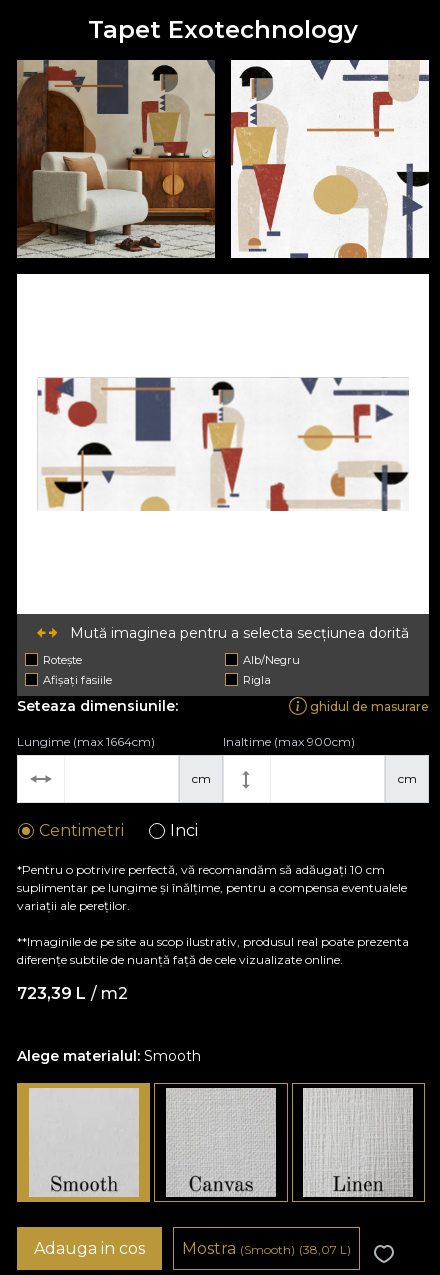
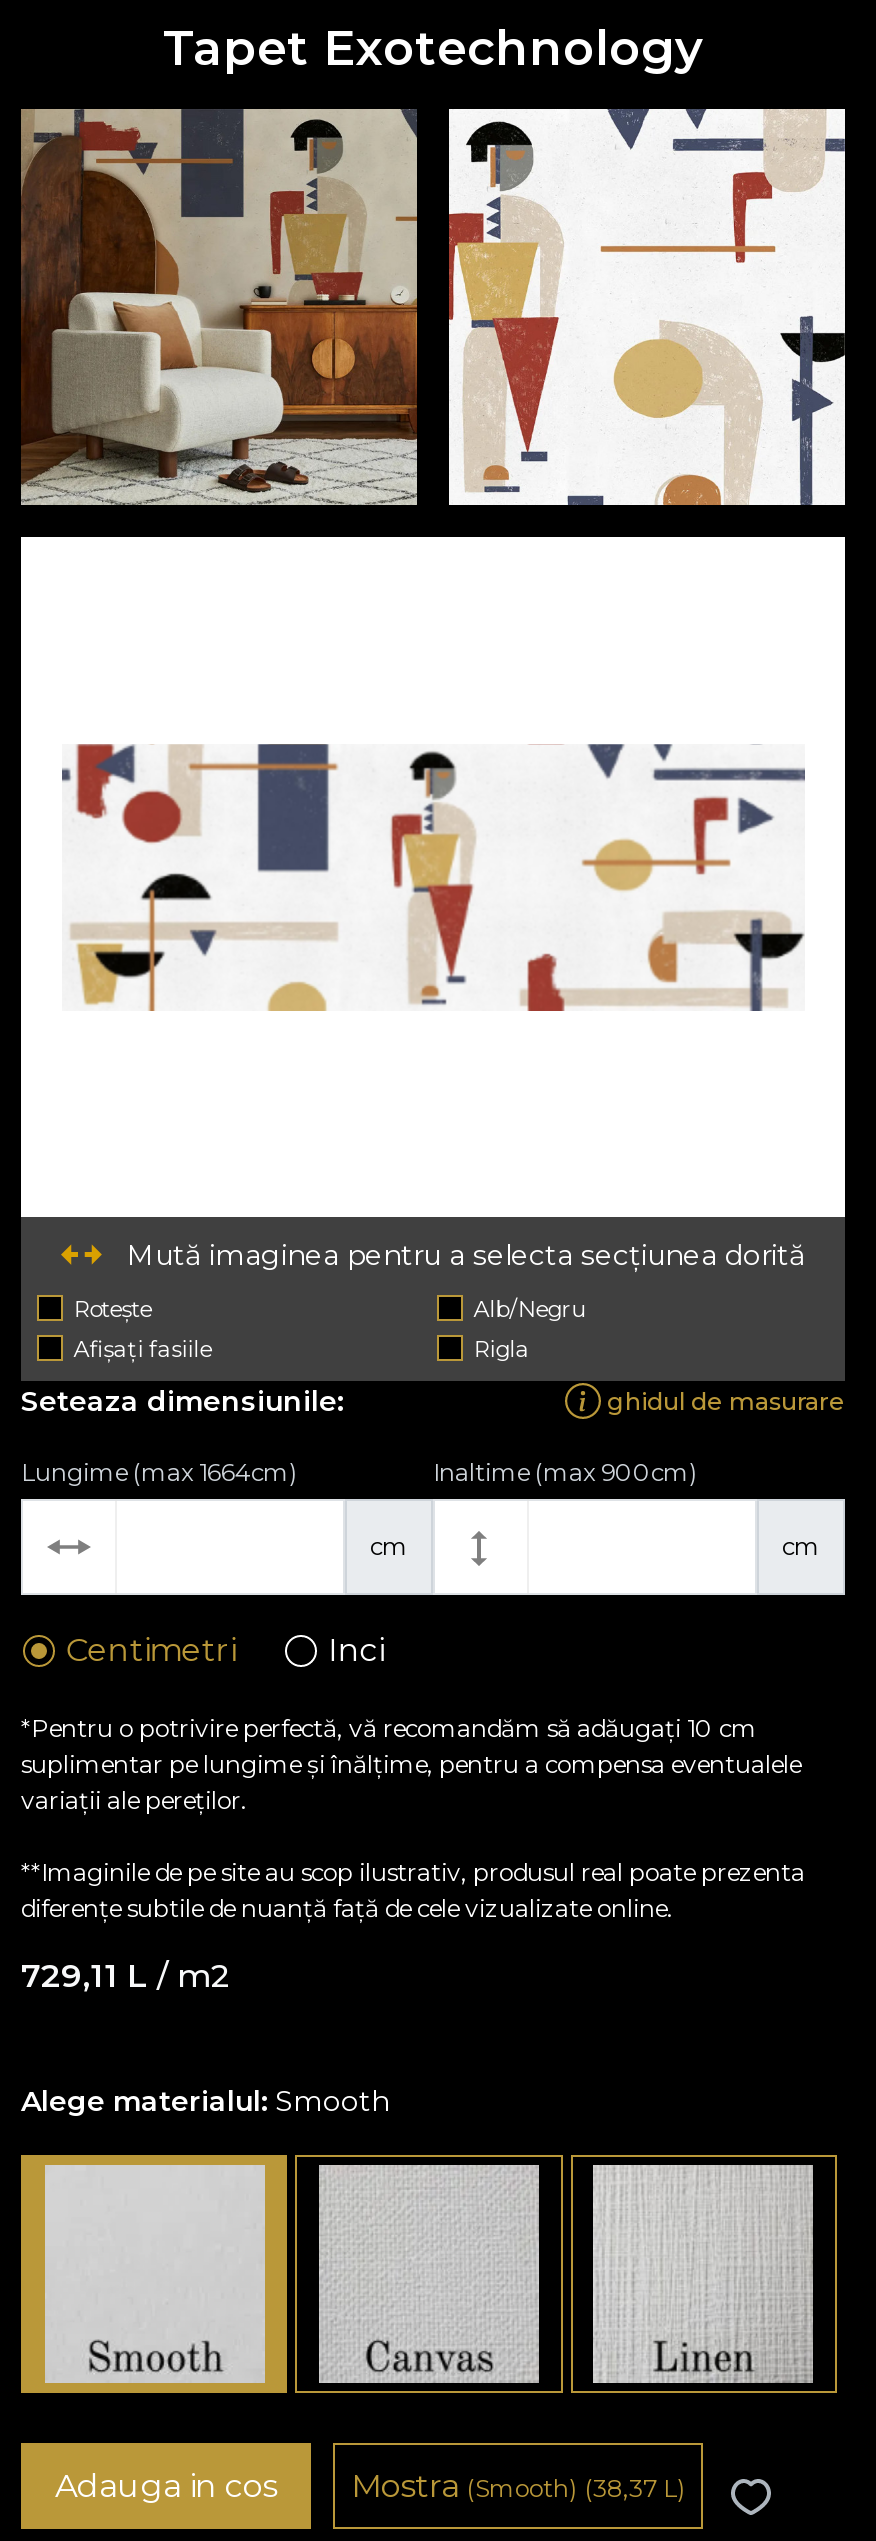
[17,984,128,1003] 723,39 L / m2 -> [21,1957,231,1995] 729,11 L / m2
[182,1239,351,1258] Mostra (Smooth) (38,07 L) -> [351,2466,685,2504] Mostra (Smooth) (38,37 L)

